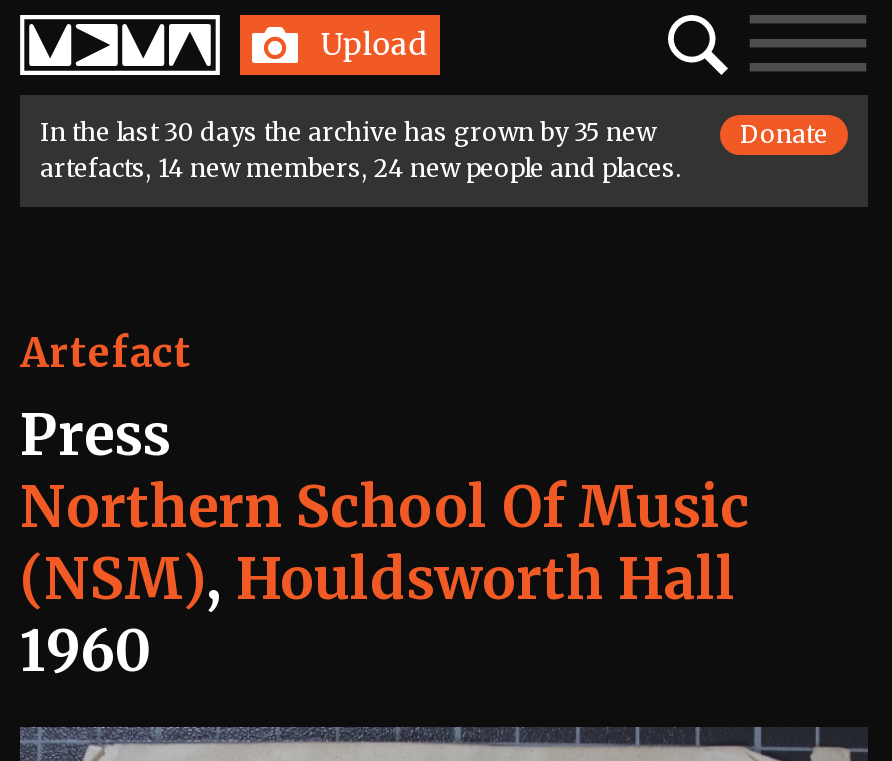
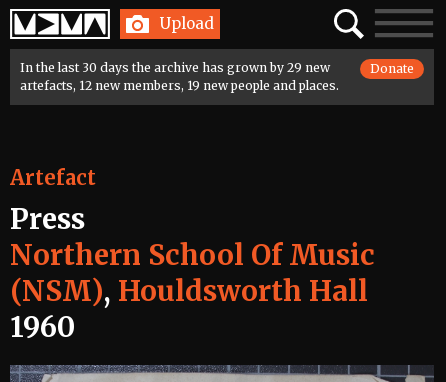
[40,117,656,147] In the last 30 days the archive has grown by 35 new -> [20,60,330,75] In the last 30 days the archive has grown by 29 new
[40,153,682,183] artefacts, 14 new members, 24 new people and places. -> [20,78,339,93] artefacts, 12 new members, 19 new people and places.

